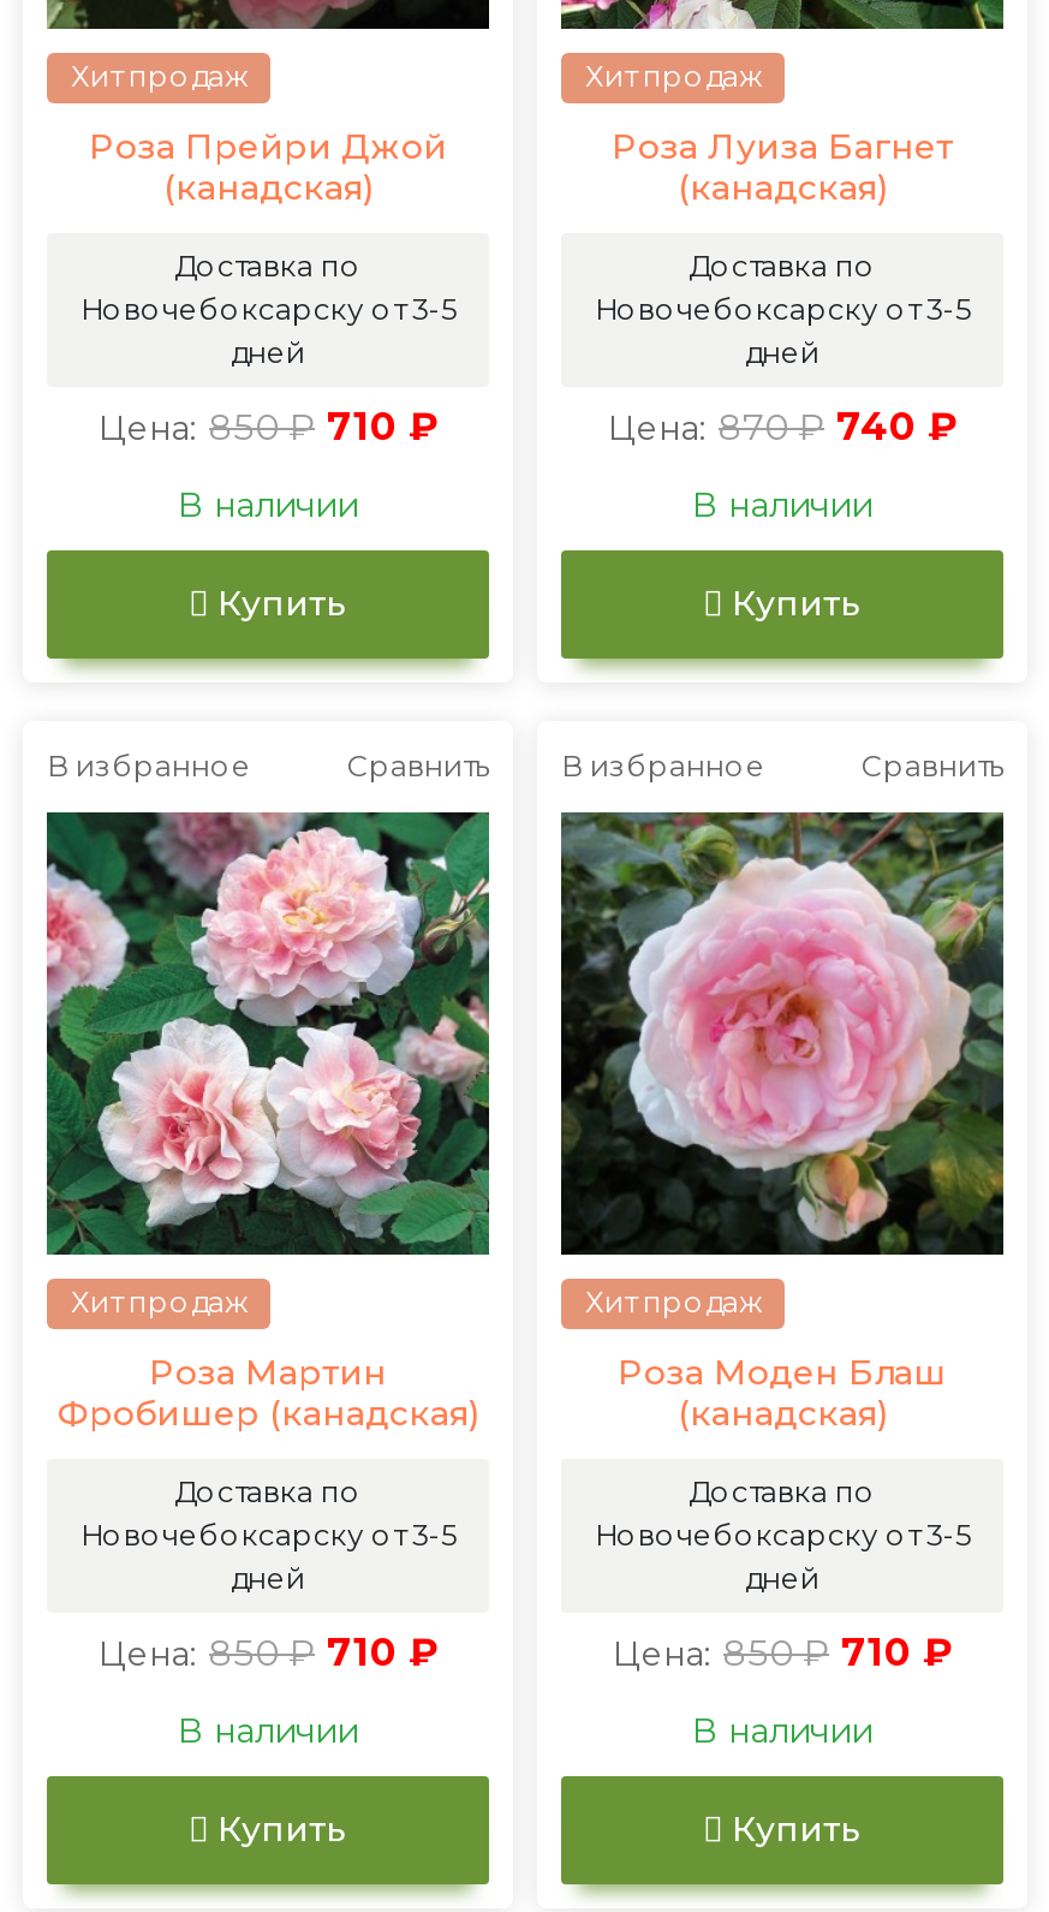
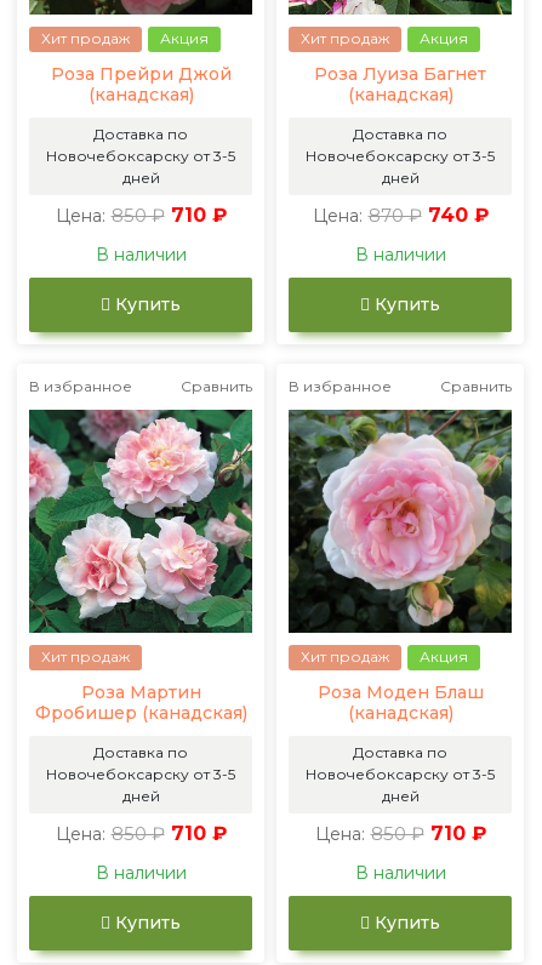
none -> [160,29,209,47] Акция
none -> [420,29,468,47] Акция
none -> [420,647,468,666] Акция

